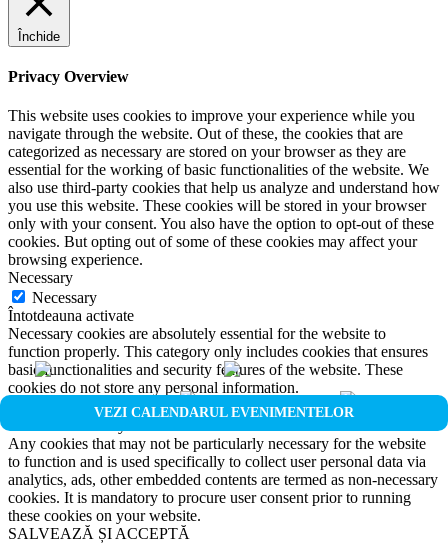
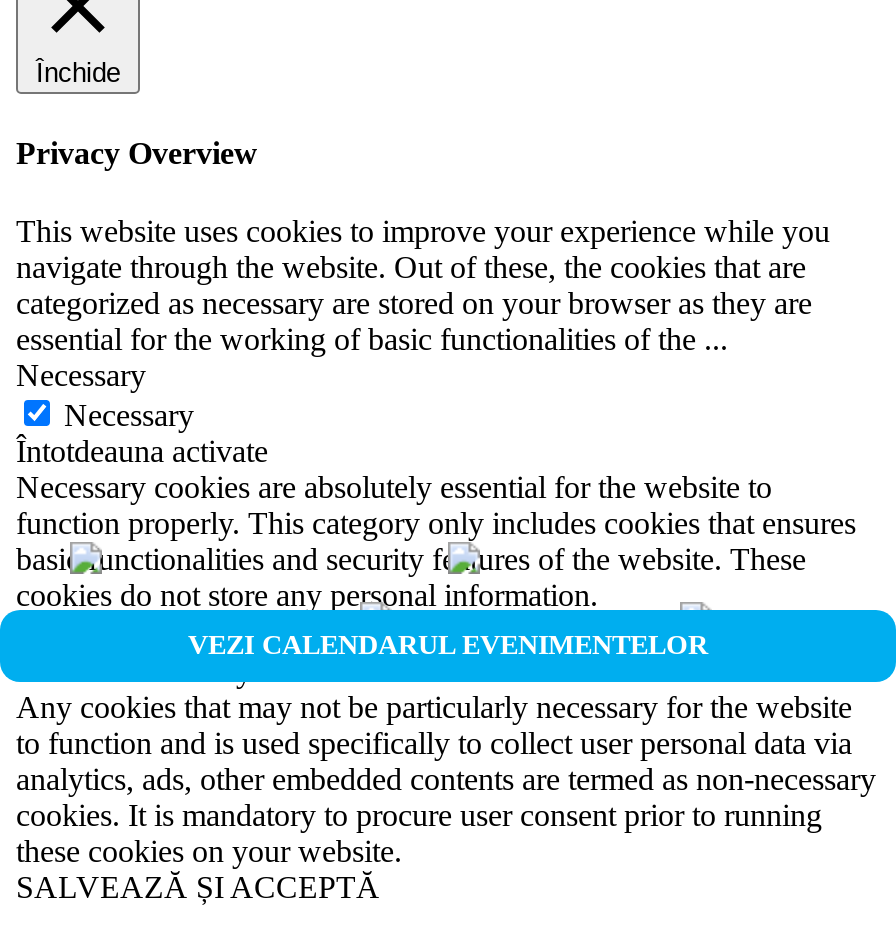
[8,161,440,268] essential for the working of basic functionalities of the website. We | also use third-party cookies that help us analyze and understand how | you use this website. These cookies will be stored in your browser | only with your consent. You also have the option to opt-out of these | cookies. But opting out of some of these cookies may affect your | browsing experience. -> [16,323,728,357] essential for the working of basic functionalities of the...

